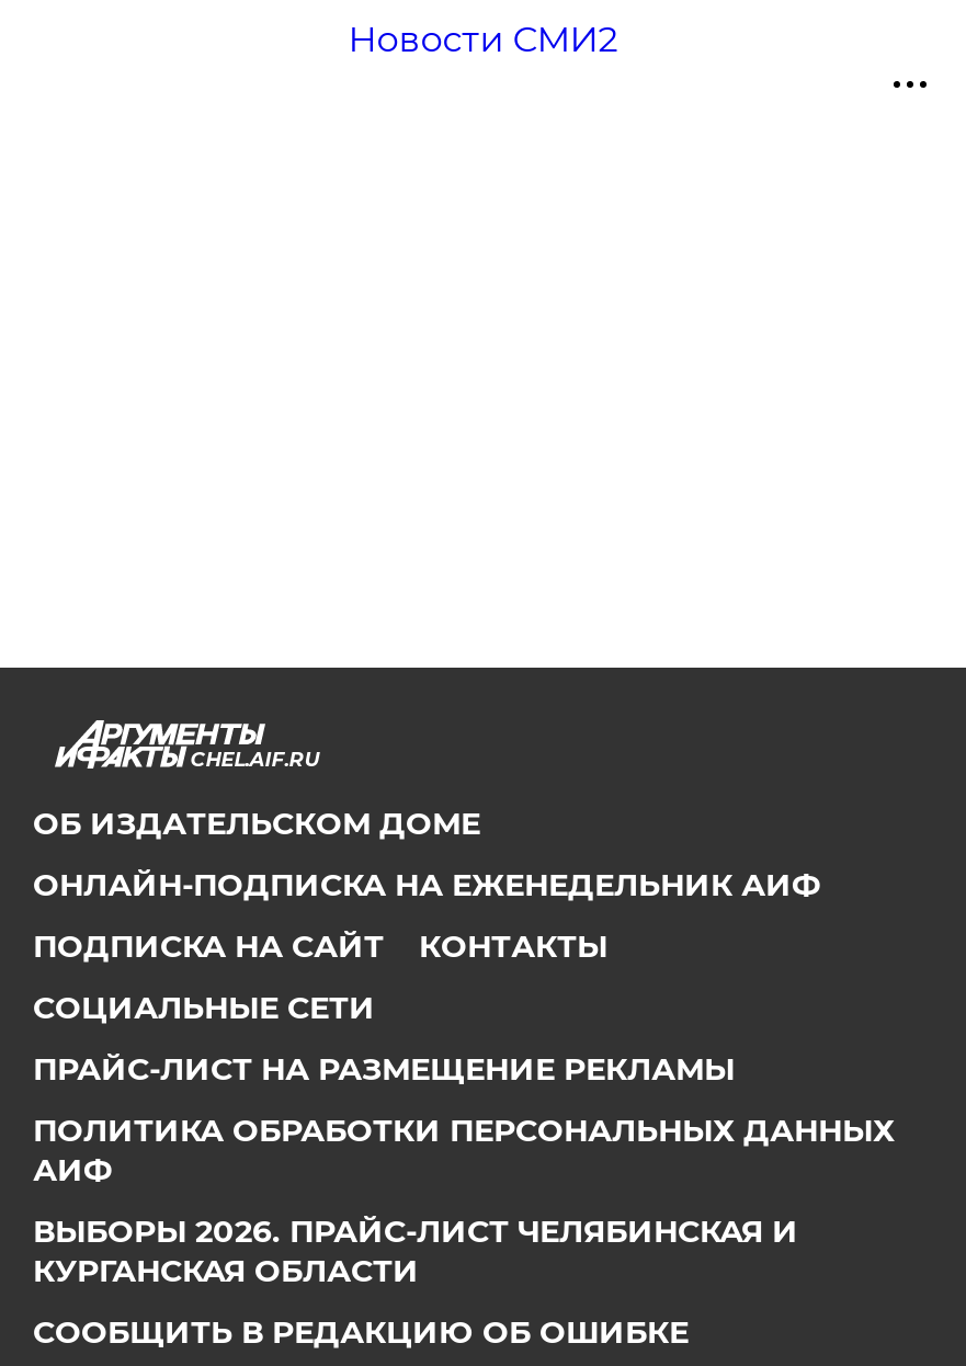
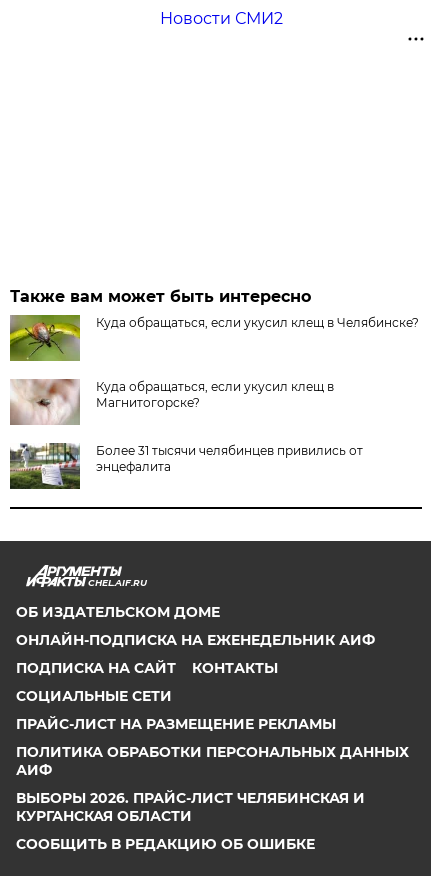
none -> [9,287,419,362] [image] | Также вам может быть интересно | Куда обращаться, если укусил клещ в Челябинске?
none -> [9,378,363,474] [image] | Куда обращаться, если укусил клещ в | Магнитогорске? | Более 31 тысячи челябинцев привились от | энцефалита
none -> [9,442,81,490] [image]

